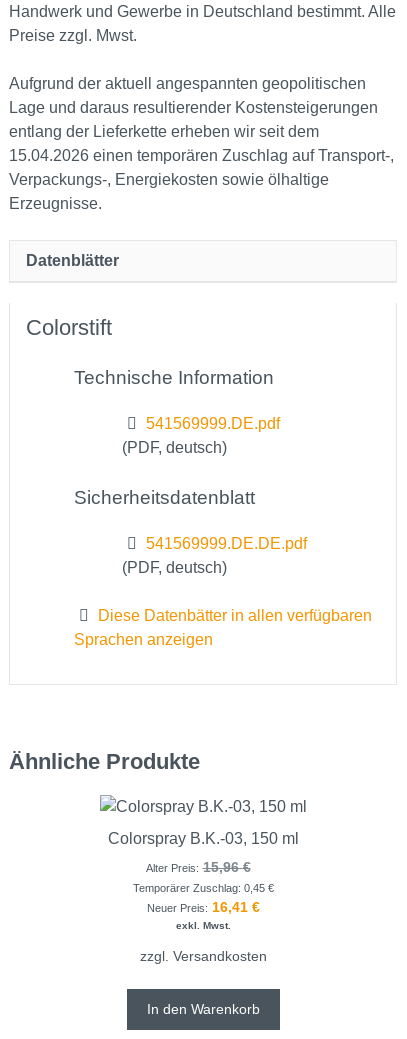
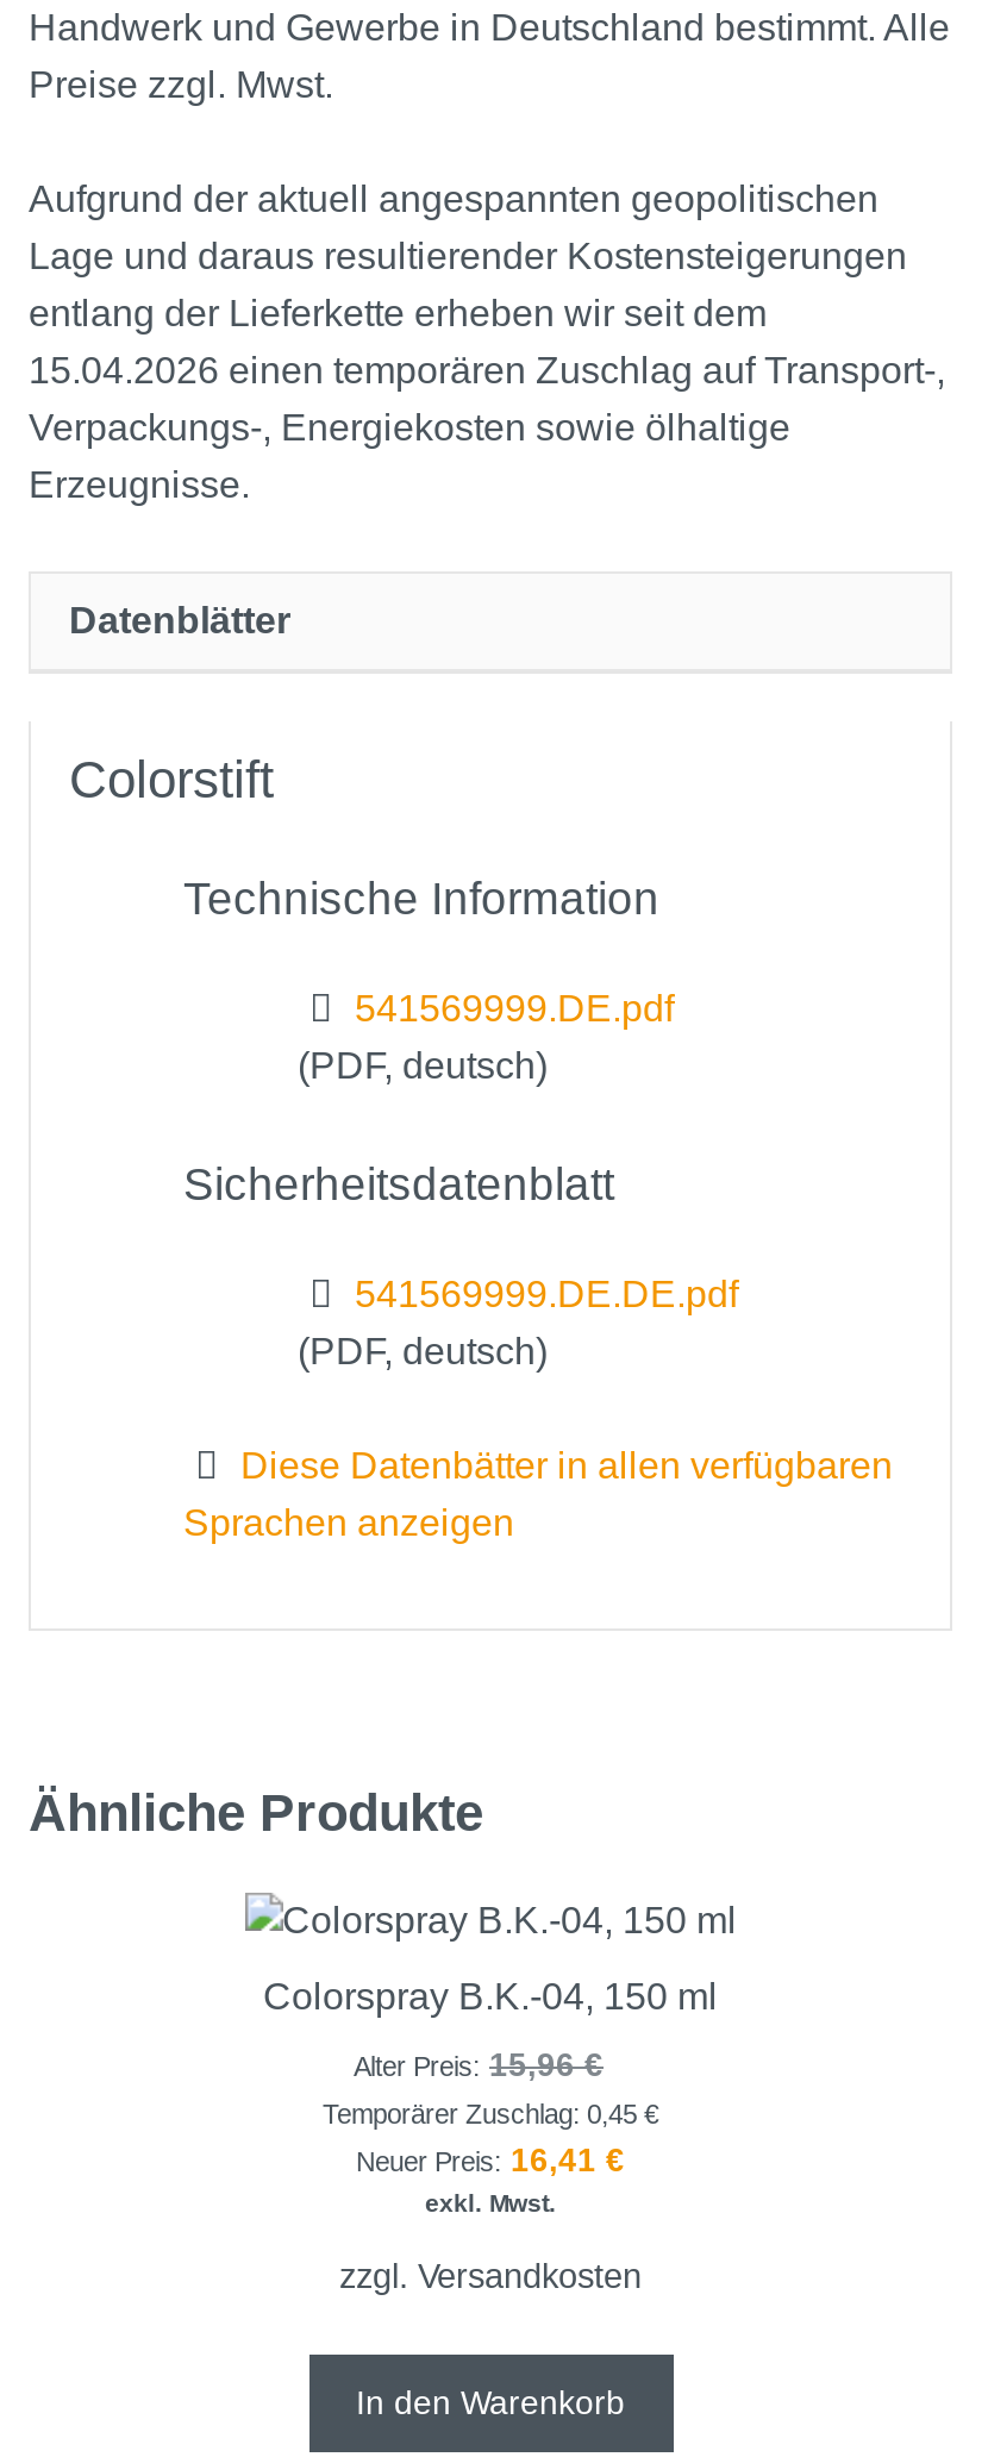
[107,830,298,847] Colorspray B.K.-03, 150 ml -> [263,1977,718,2017] Colorspray B.K.-04, 150 ml

